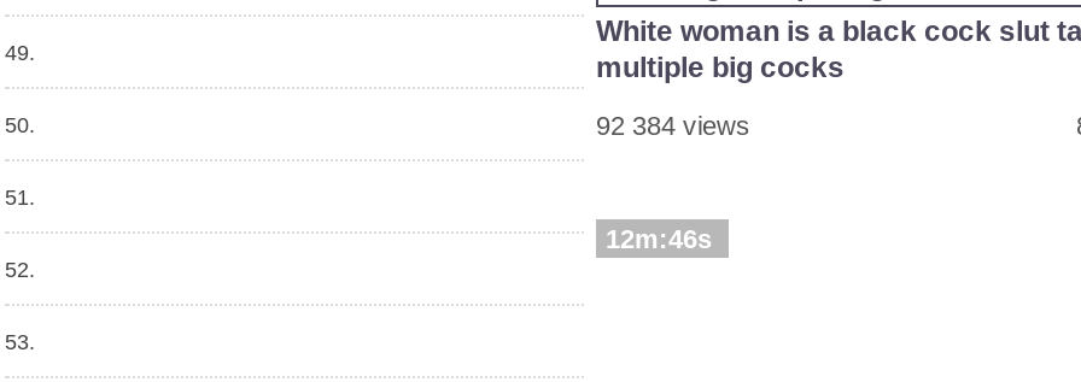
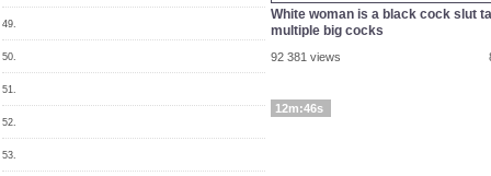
[596,111,750,140] 92 384 views -> [271,50,341,63] 92 381 views

